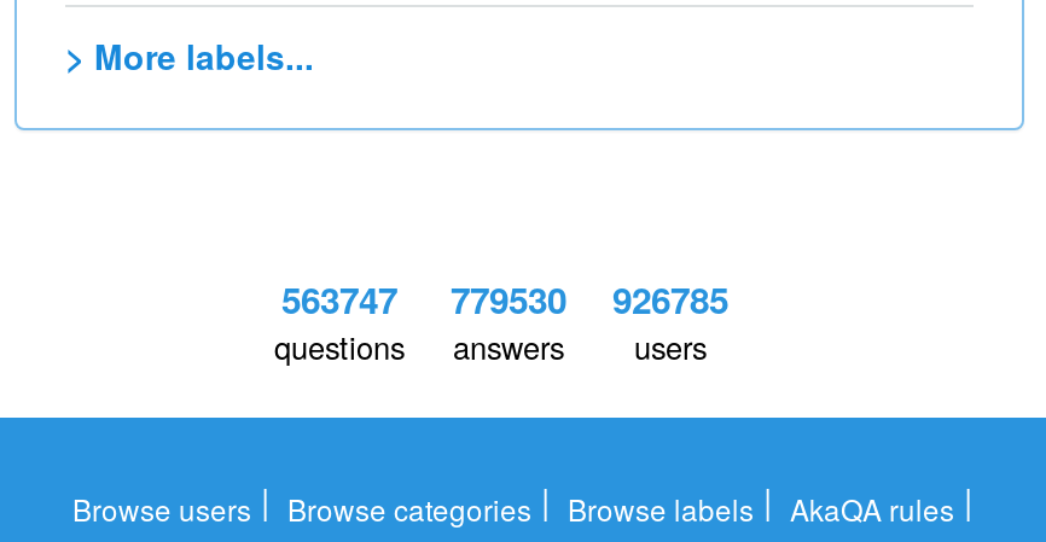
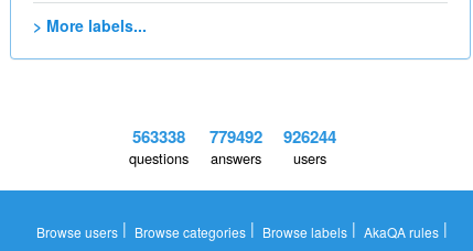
[281,273,397,326] 563747 -> [132,124,185,149] 563338
[451,273,566,326] 779530 -> [209,124,262,149] 779492
[612,273,728,326] 926785 -> [283,124,336,149] 926244

